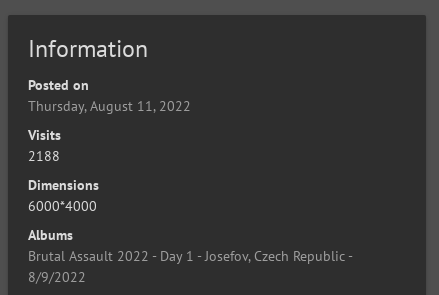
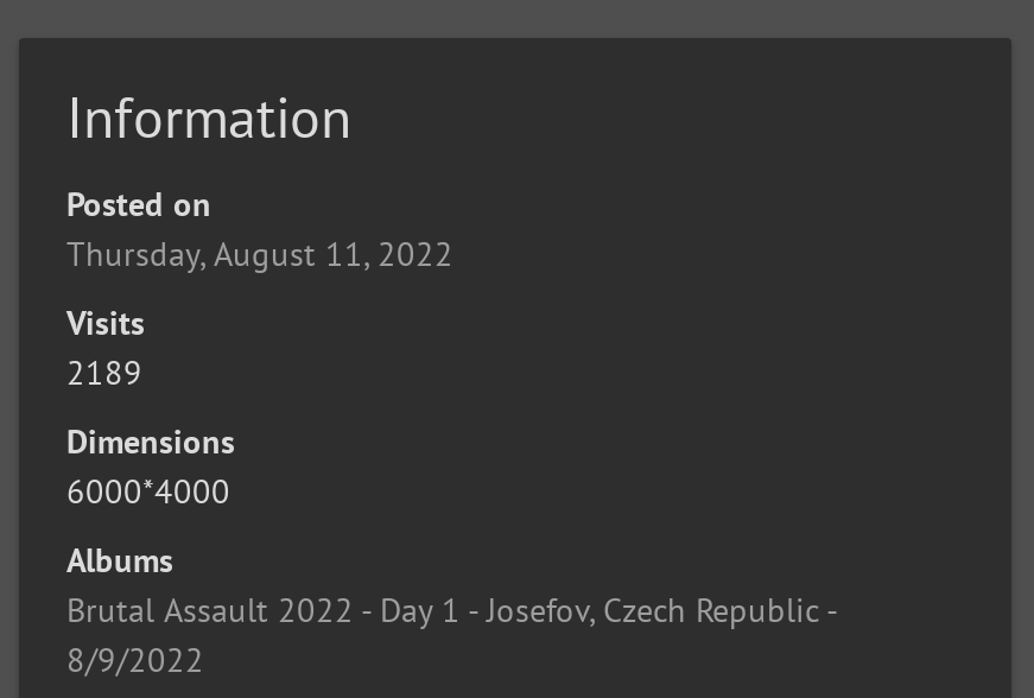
[28,147,60,165] 2188 -> [66,351,142,393] 2189

